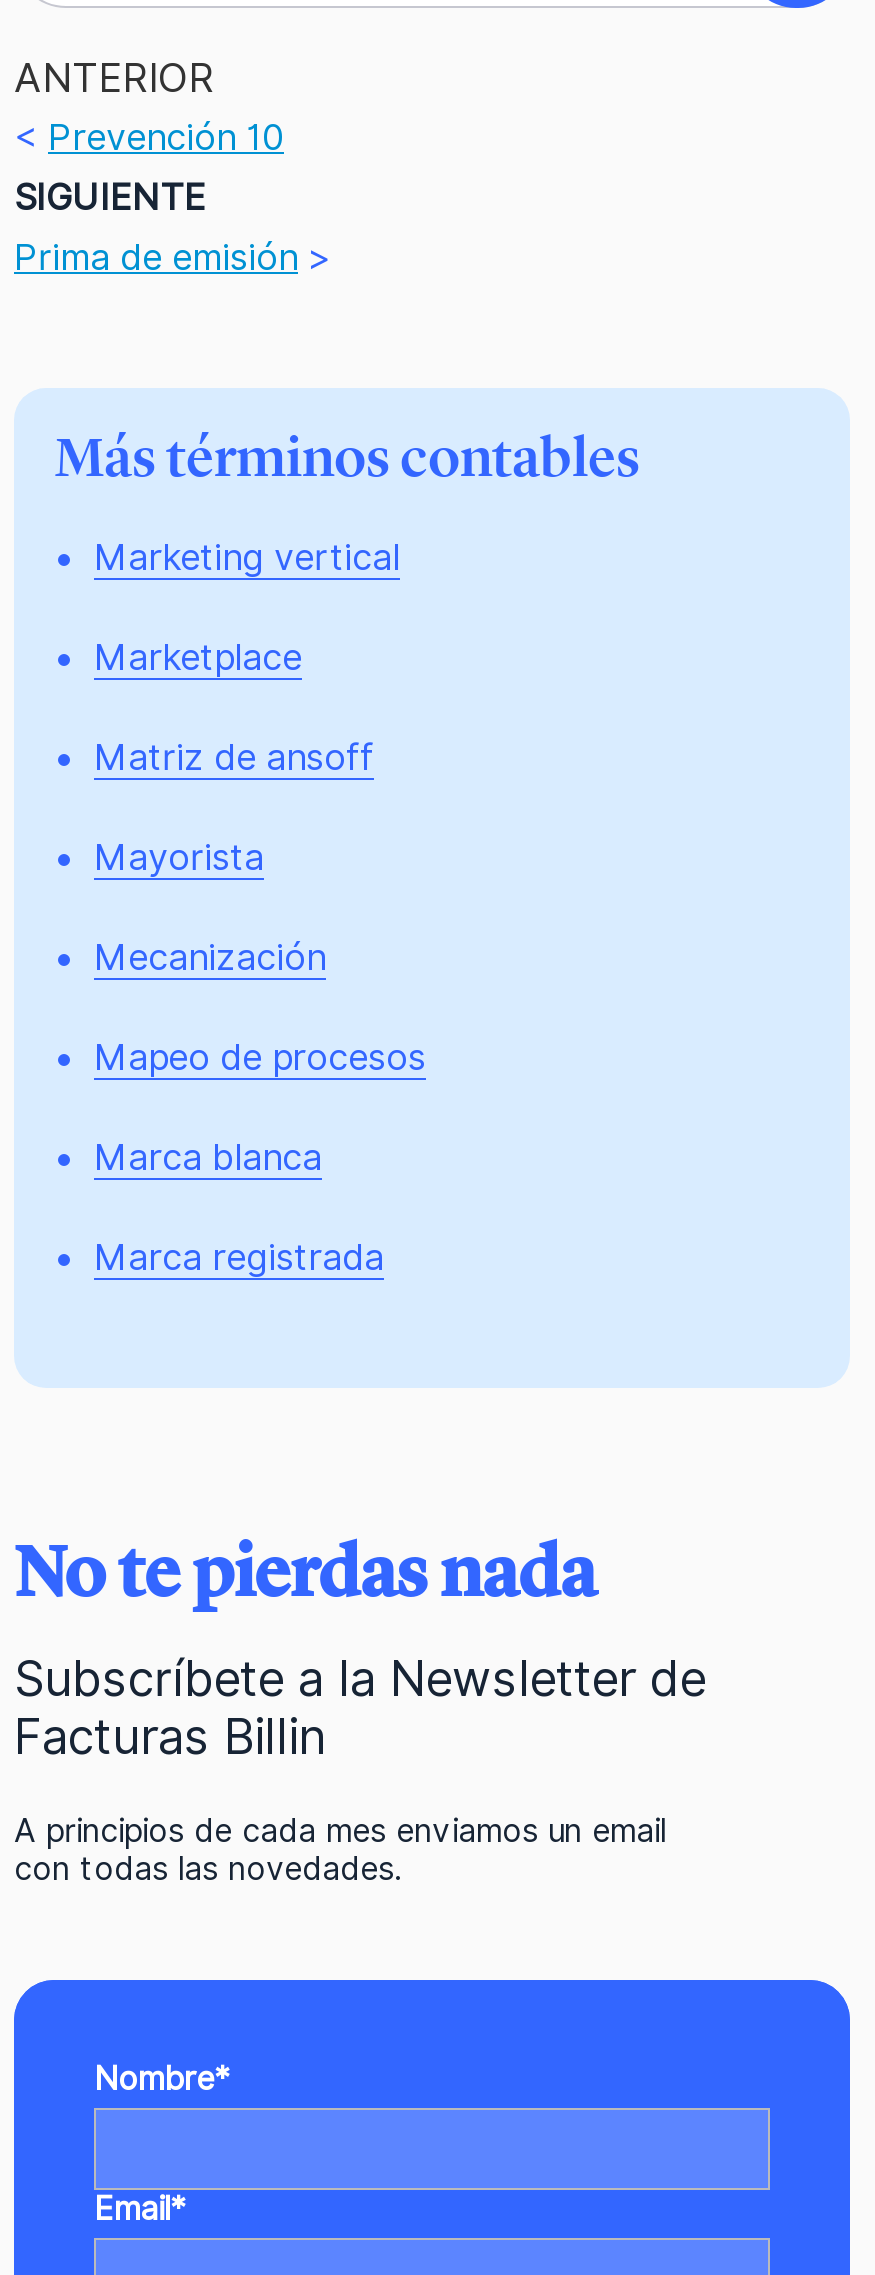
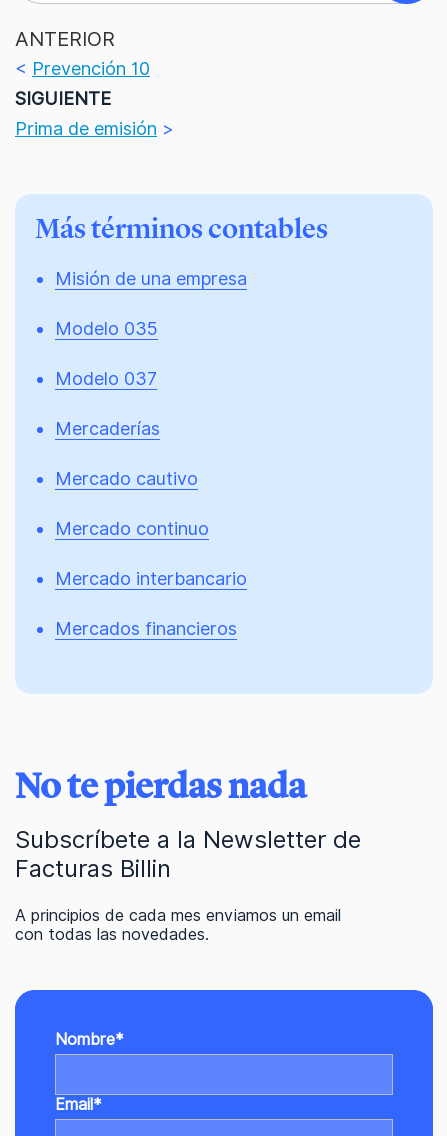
[94,535,400,577] Marketing vertical -> [55,268,247,289] Misión de una empresa
[94,635,302,677] Marketplace -> [55,318,158,339] Modelo 035
[94,735,374,777] Matriz de ansoff -> [55,368,157,389] Modelo 037
[94,835,264,877] Mayorista -> [55,418,160,439] Mercaderías
[94,935,326,977] Mecanización -> [55,468,198,489] Mercado cautivo
[94,1035,426,1077] Mapeo de procesos -> [55,518,209,539] Mercado continuo
[94,1135,322,1177] Marca blanca -> [55,568,247,589] Mercado interbancario
[94,1235,384,1277] Marca registrada -> [55,618,237,639] Mercados financieros

